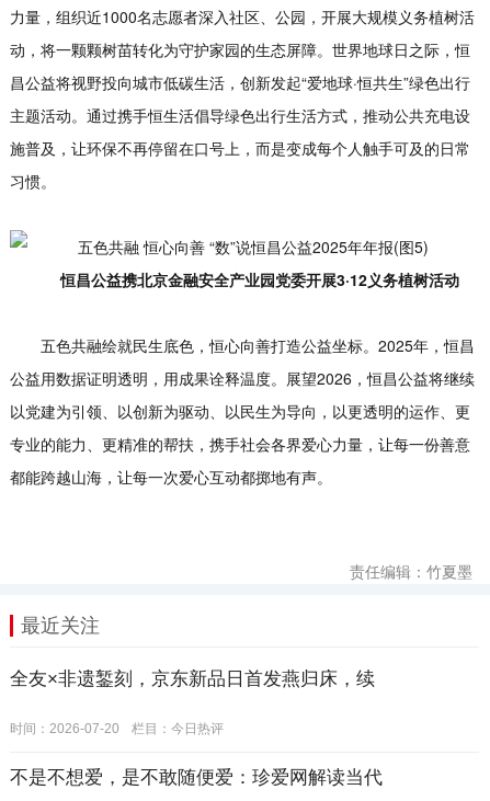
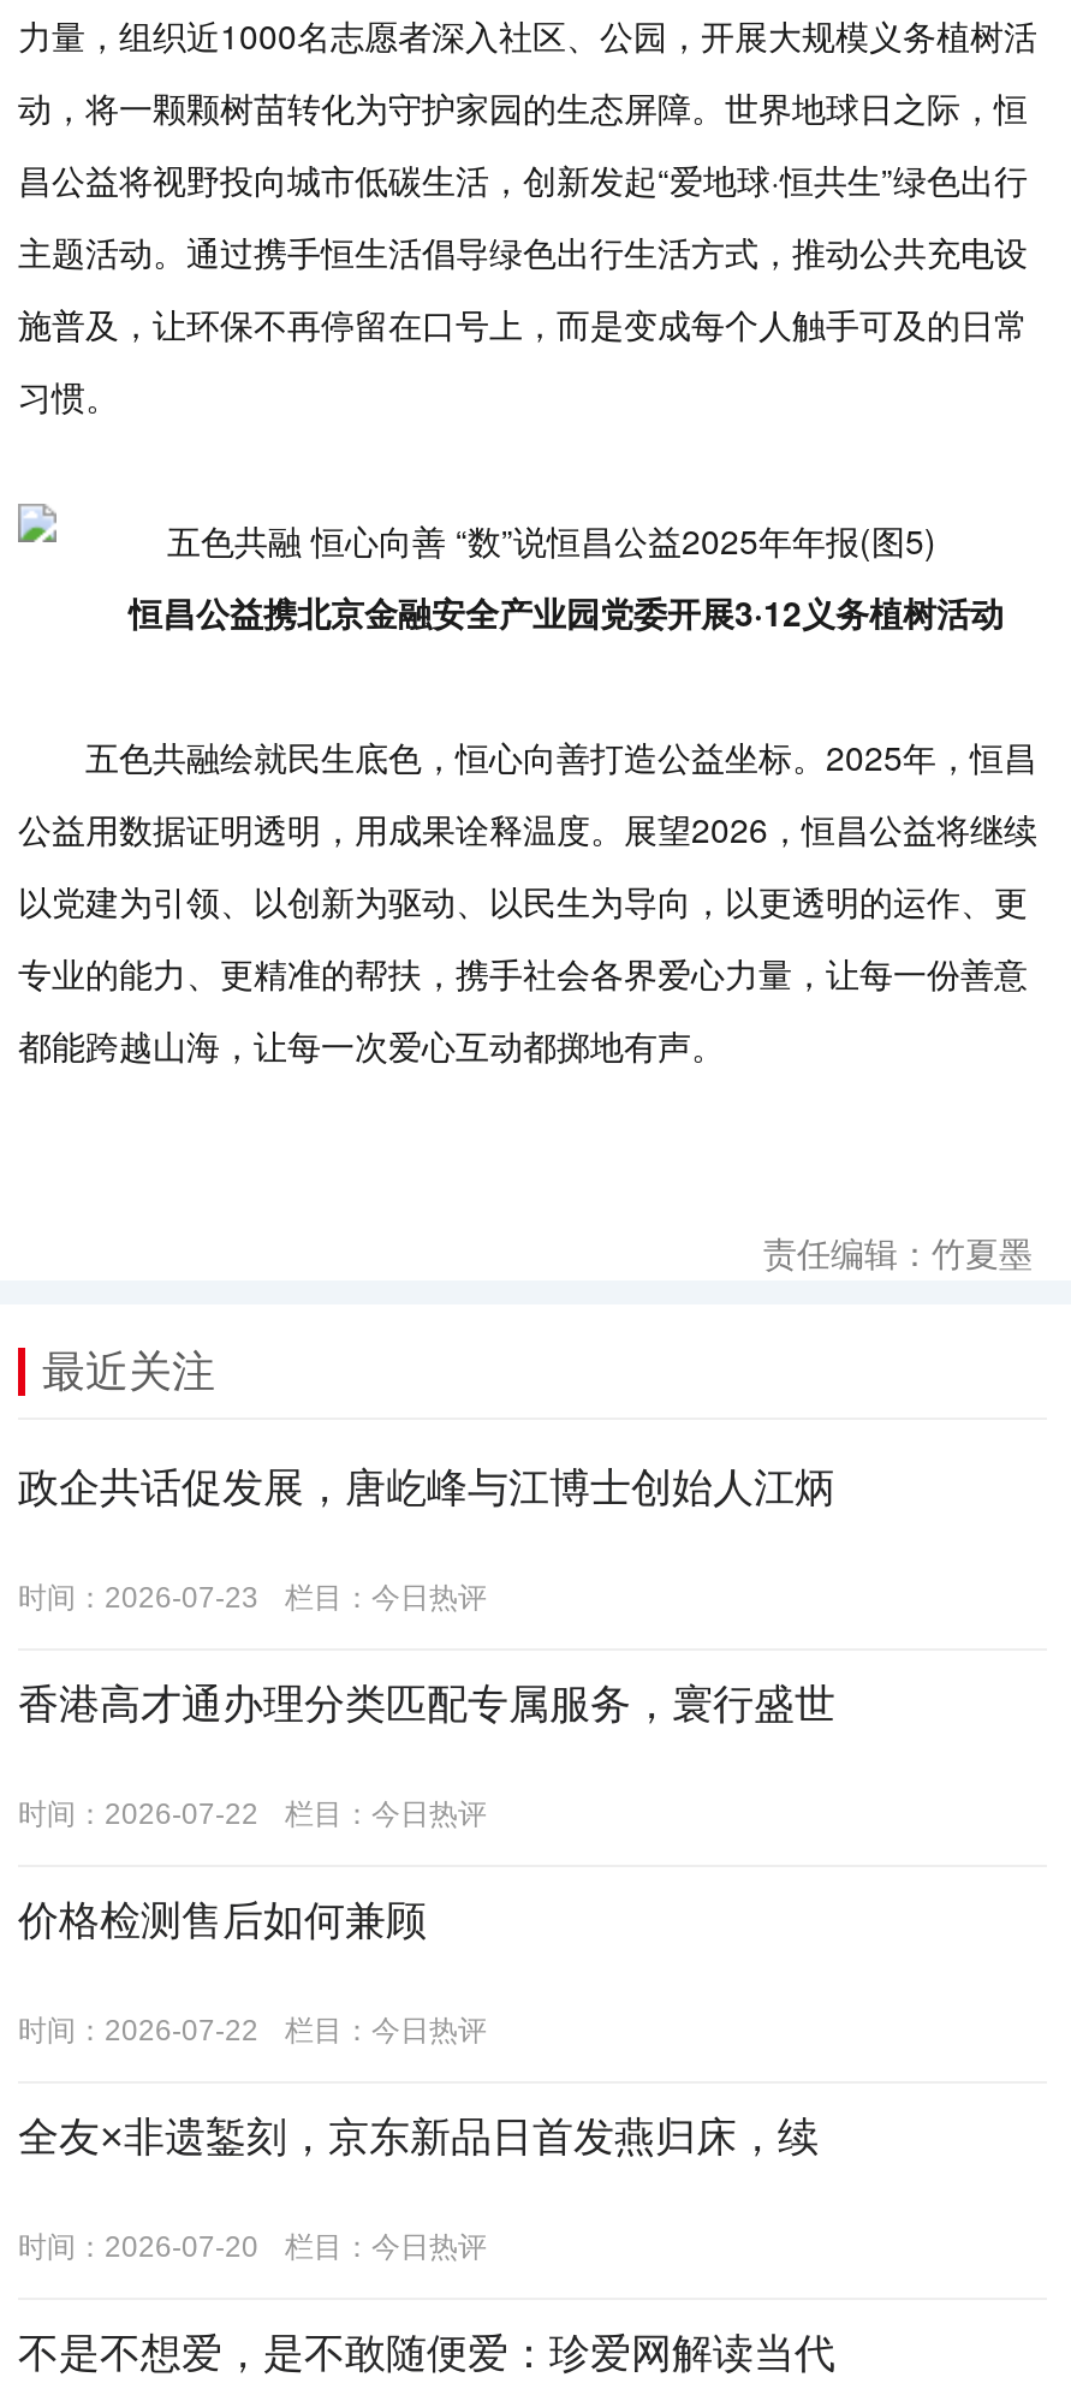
none -> [18,1466,835,2048] 政企共话促发展，唐屹峰与江博士创始人江炳 | 时间：2026-07-23 | 栏目：今日热评 | 香港高才通办理分类匹配专属服务，寰行盛世 | 时间：2026-07-22 | 栏目：今日热评 | 价格检测售后如何兼顾 | 时间：2026-07-22 | 栏目：今日热评

